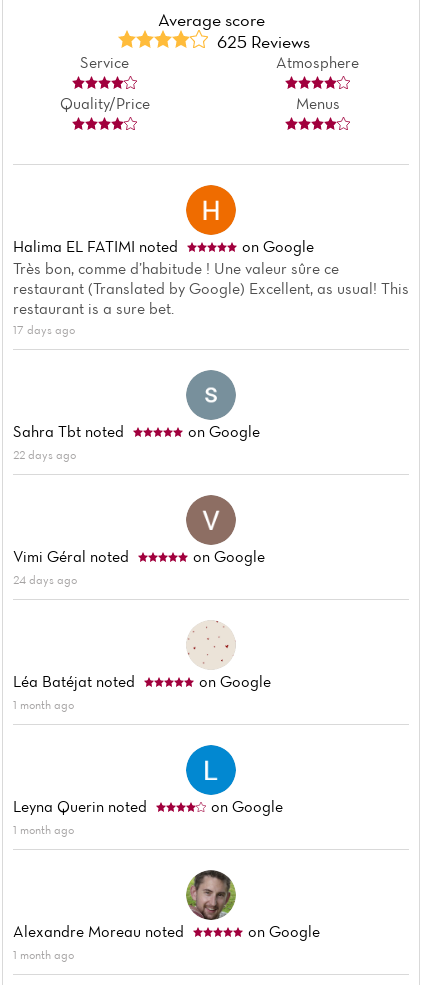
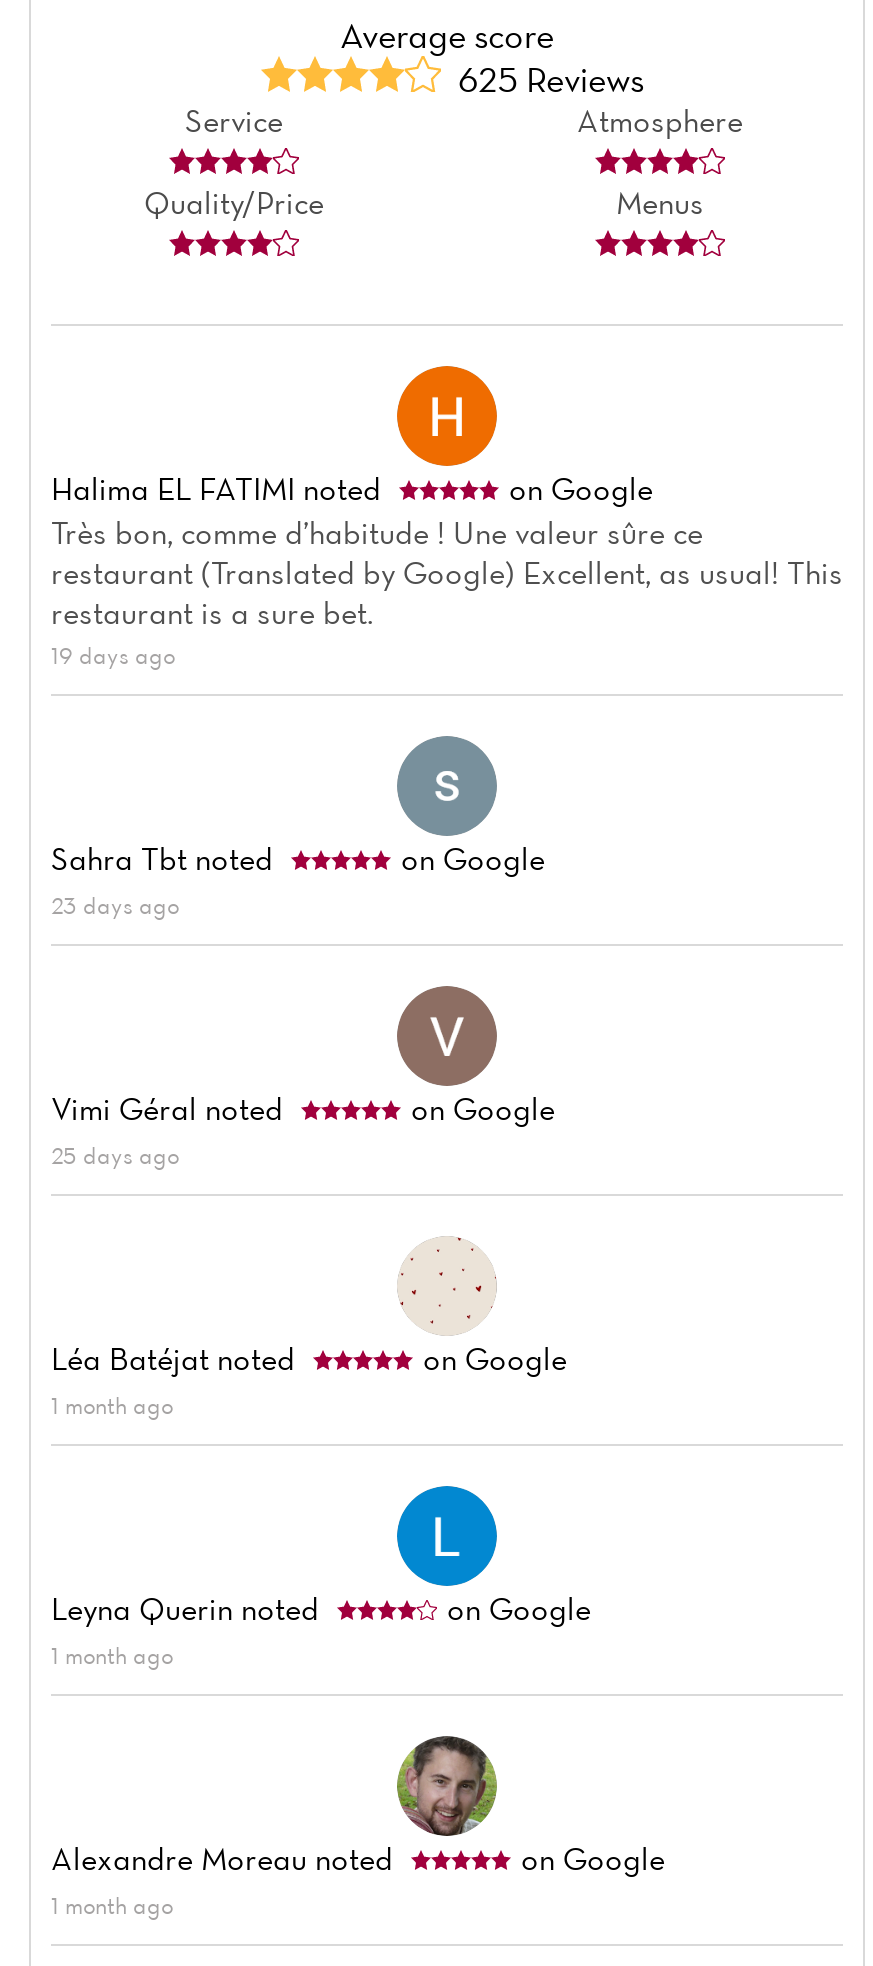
[13,322,75,337] 17 days ago -> [51,641,175,671] 19 days ago
[13,447,76,462] 22 days ago -> [51,891,179,921] 23 days ago
[13,572,77,587] 24 days ago -> [51,1141,179,1171] 25 days ago

